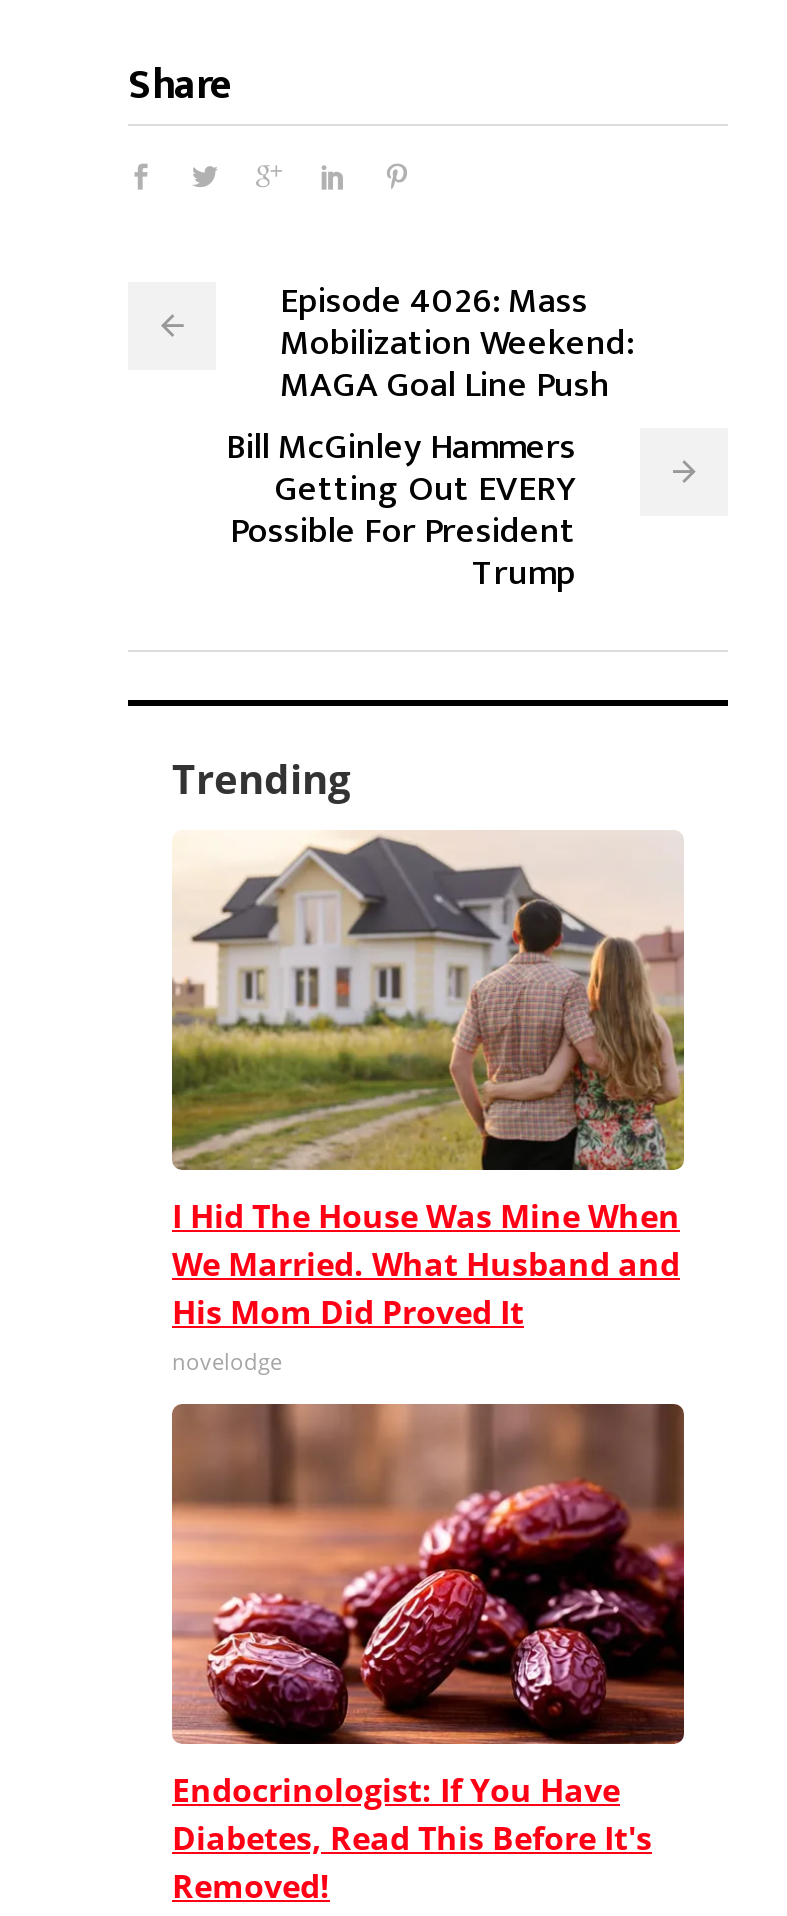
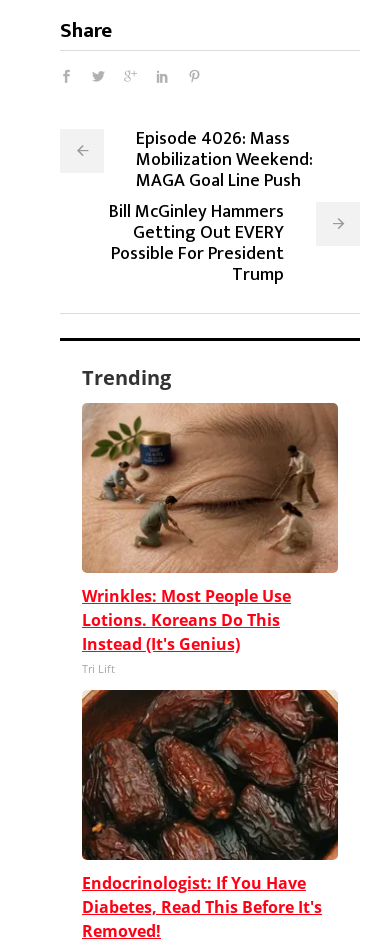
[172,832,684,1376] [image] | I Hid The House Was Mine When | We Married. What Husband and | His Mom Did Proved It | novelodge -> [82,403,339,676] [image] | Wrinkles: Most People Use | Lotions. Koreans Do This | Instead (It's Genius) | Tri Lift
[170,1402,686,1746] [image] -> [81,689,339,861] [image]

